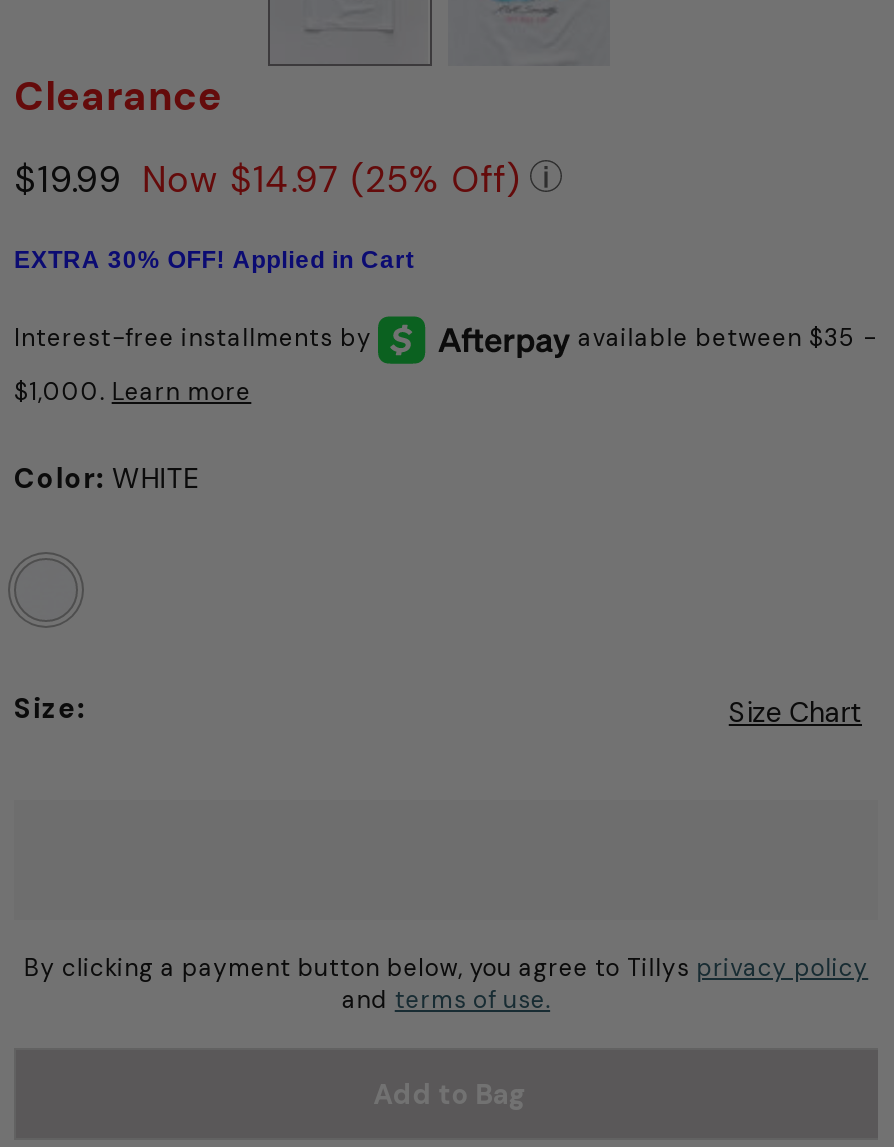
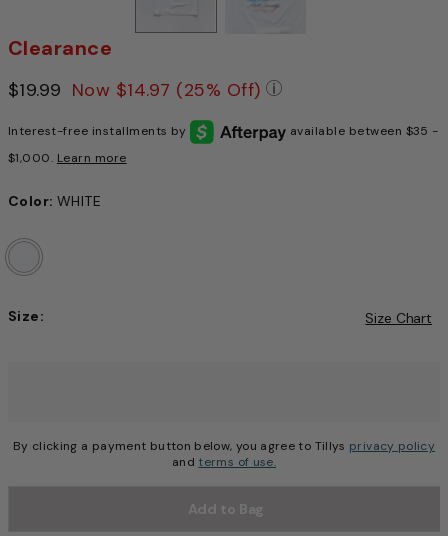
[14,245,415,273] EXTRA 30% OFF! Applied in Cart -> none

